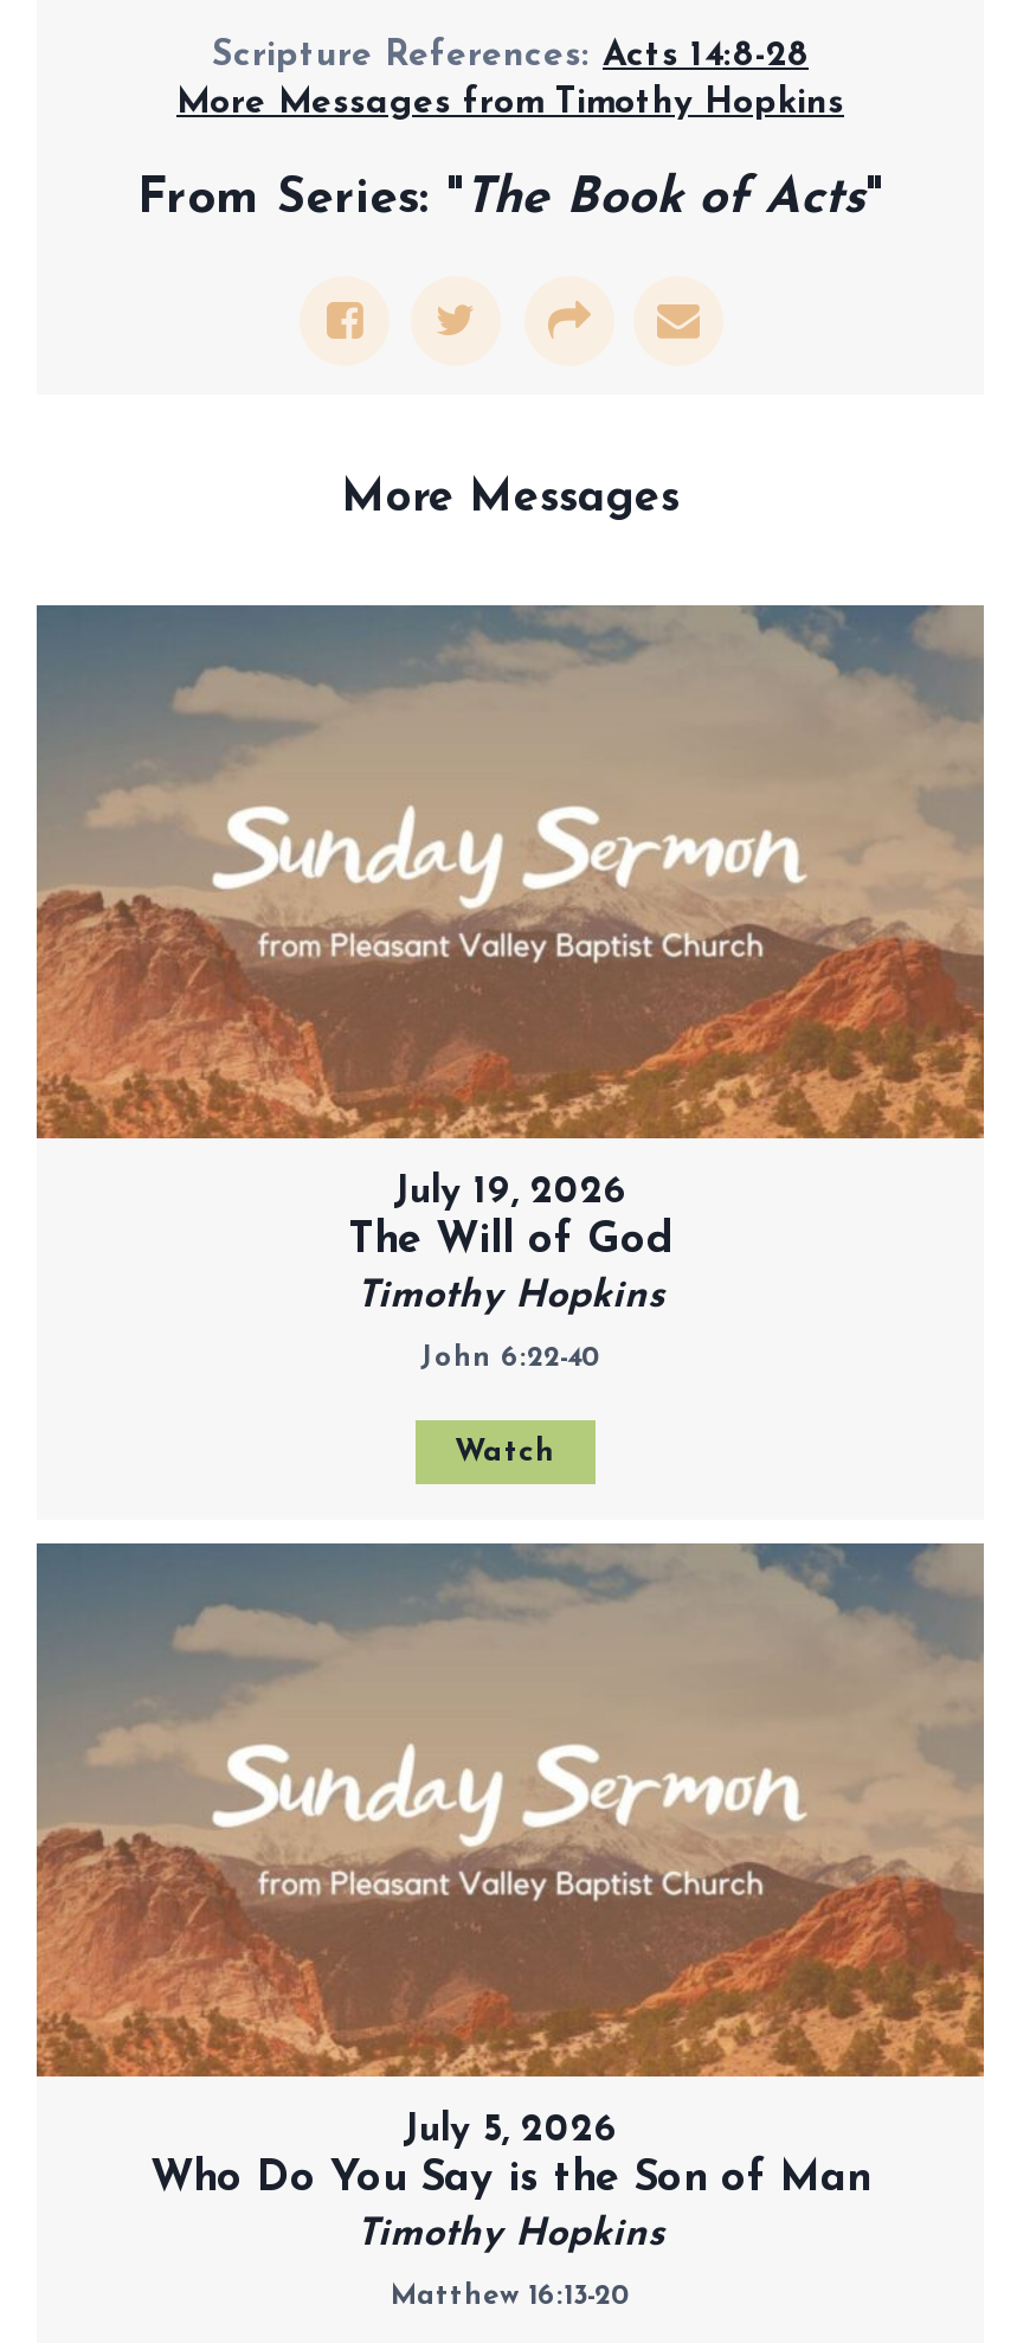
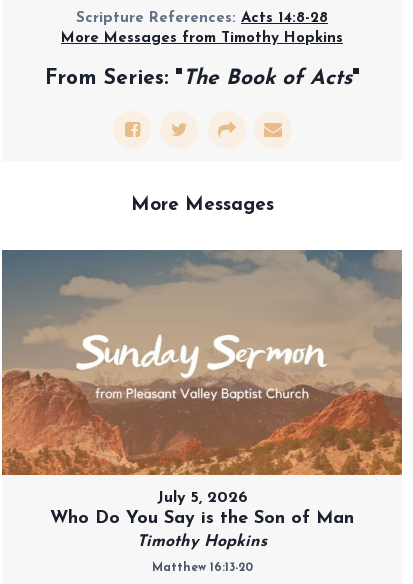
[348,1173,672,1467] July 19, 2026 | The Will of God | Timothy Hopkins | John 6:22-40 | Watch -> none

